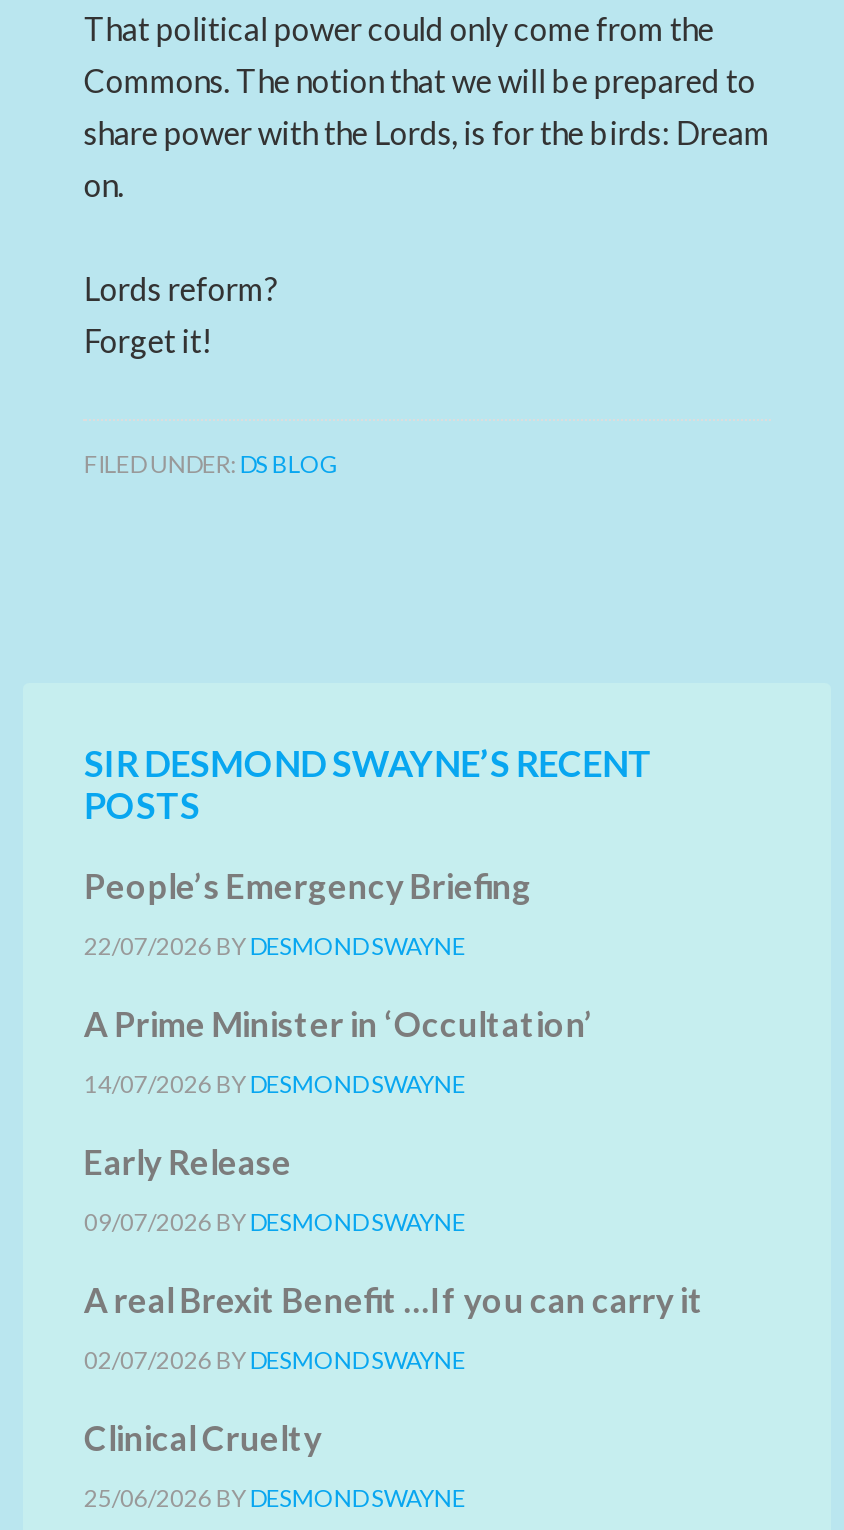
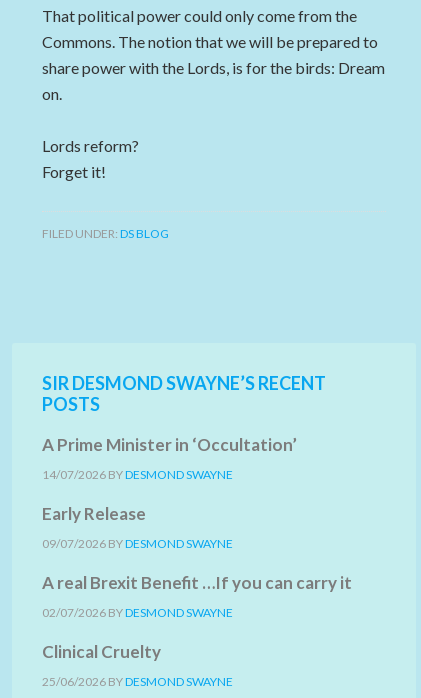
[84,865,532,961] People’s Emergency Briefing | 22/07/2026 BY DESMOND SWAYNE -> none

